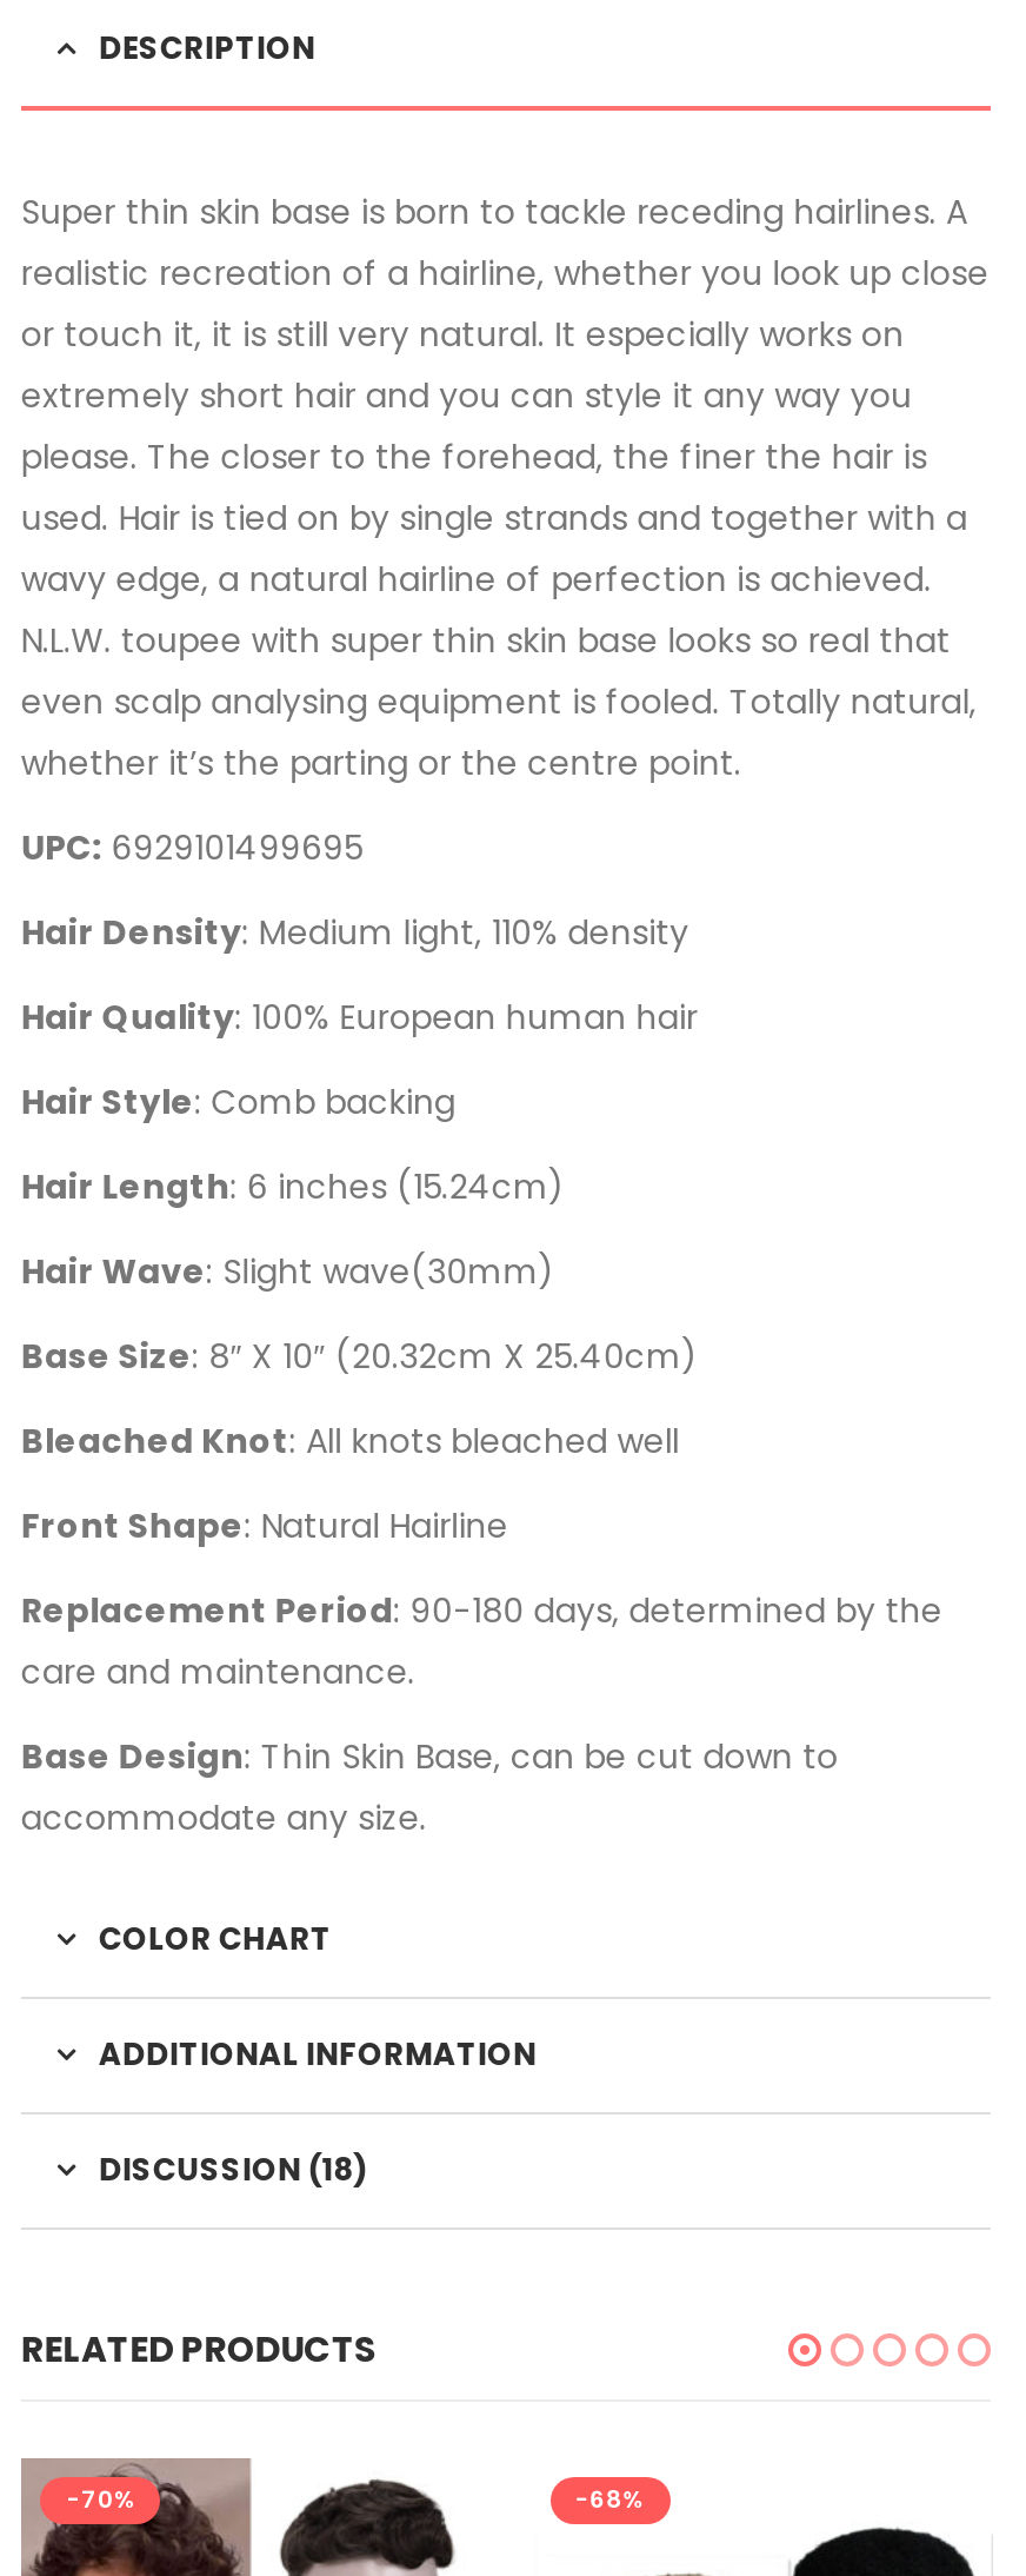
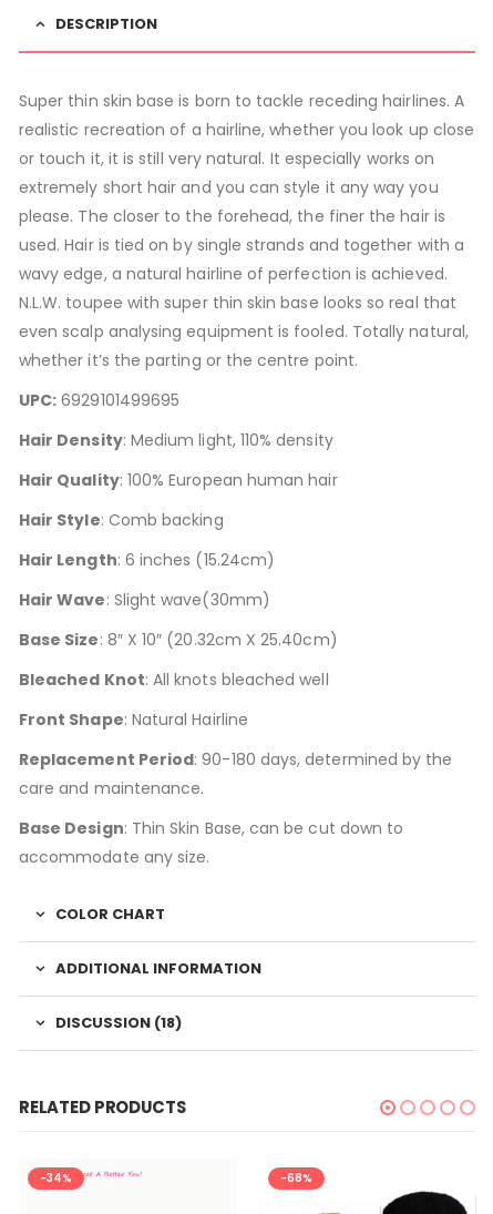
[67,2481,135,2516] -70% -> [40,1169,73,1186] -34%

